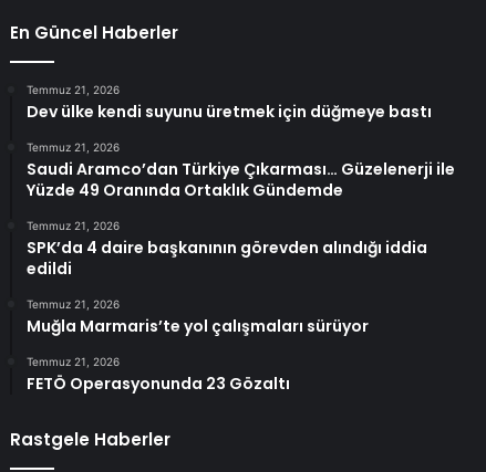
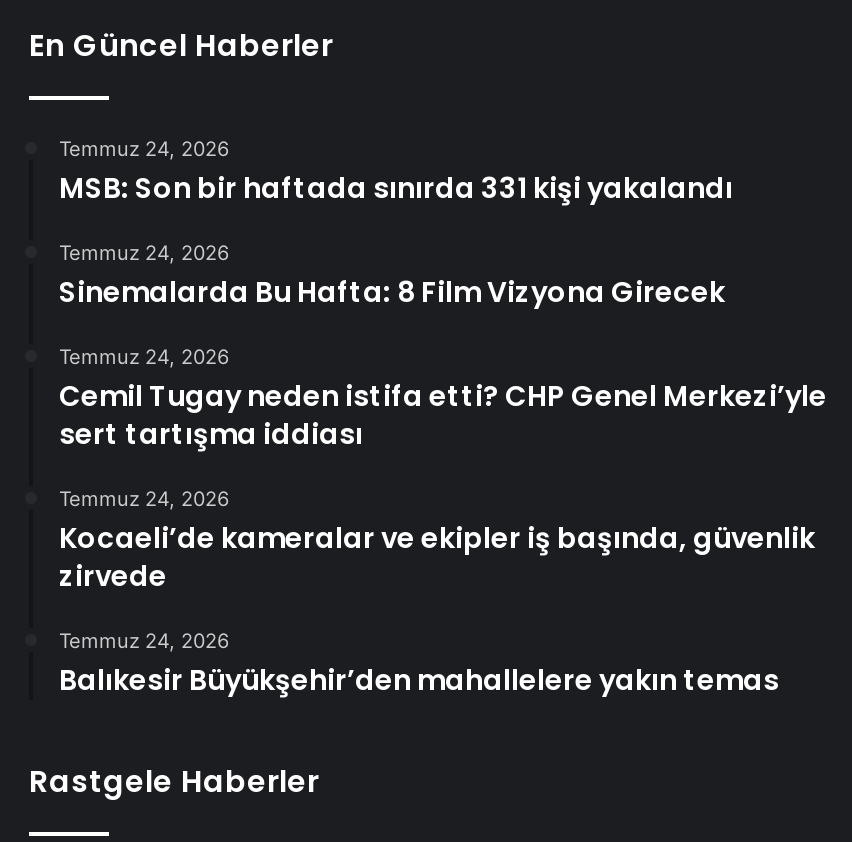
[27,82,432,122] Temmuz 21, 2026 | Dev ülke kendi suyunu üretmek için düğmeye bastı -> [59,135,733,207] Temmuz 24, 2026 | MSB: Son bir haftada sınırda 331 kişi yakalandı
[27,140,455,201] Temmuz 21, 2026 | Saudi Aramco’dan Türkiye Çıkarması… Güzelenerji ile | Yüzde 49 Oranında Ortaklık Gündemde -> [59,239,725,311] Temmuz 24, 2026 | Sinemalarda Bu Hafta: 8 Film Vizyona Girecek
[27,218,427,279] Temmuz 21, 2026 | SPK’da 4 daire başkanının görevden alındığı iddia | edildi -> [59,343,827,453] Temmuz 24, 2026 | Cemil Tugay neden istifa etti? CHP Genel Merkezi’yle | sert tartışma iddiası
[27,297,369,337] Temmuz 21, 2026 | Muğla Marmaris’te yol çalışmaları sürüyor -> [59,485,815,595] Temmuz 24, 2026 | Kocaeli’de kameralar ve ekipler iş başında, güvenlik | zirvede
[27,354,290,394] Temmuz 21, 2026 | FETÖ Operasyonunda 23 Gözaltı -> [59,627,779,699] Temmuz 24, 2026 | Balıkesir Büyükşehir’den mahallelere yakın temas

